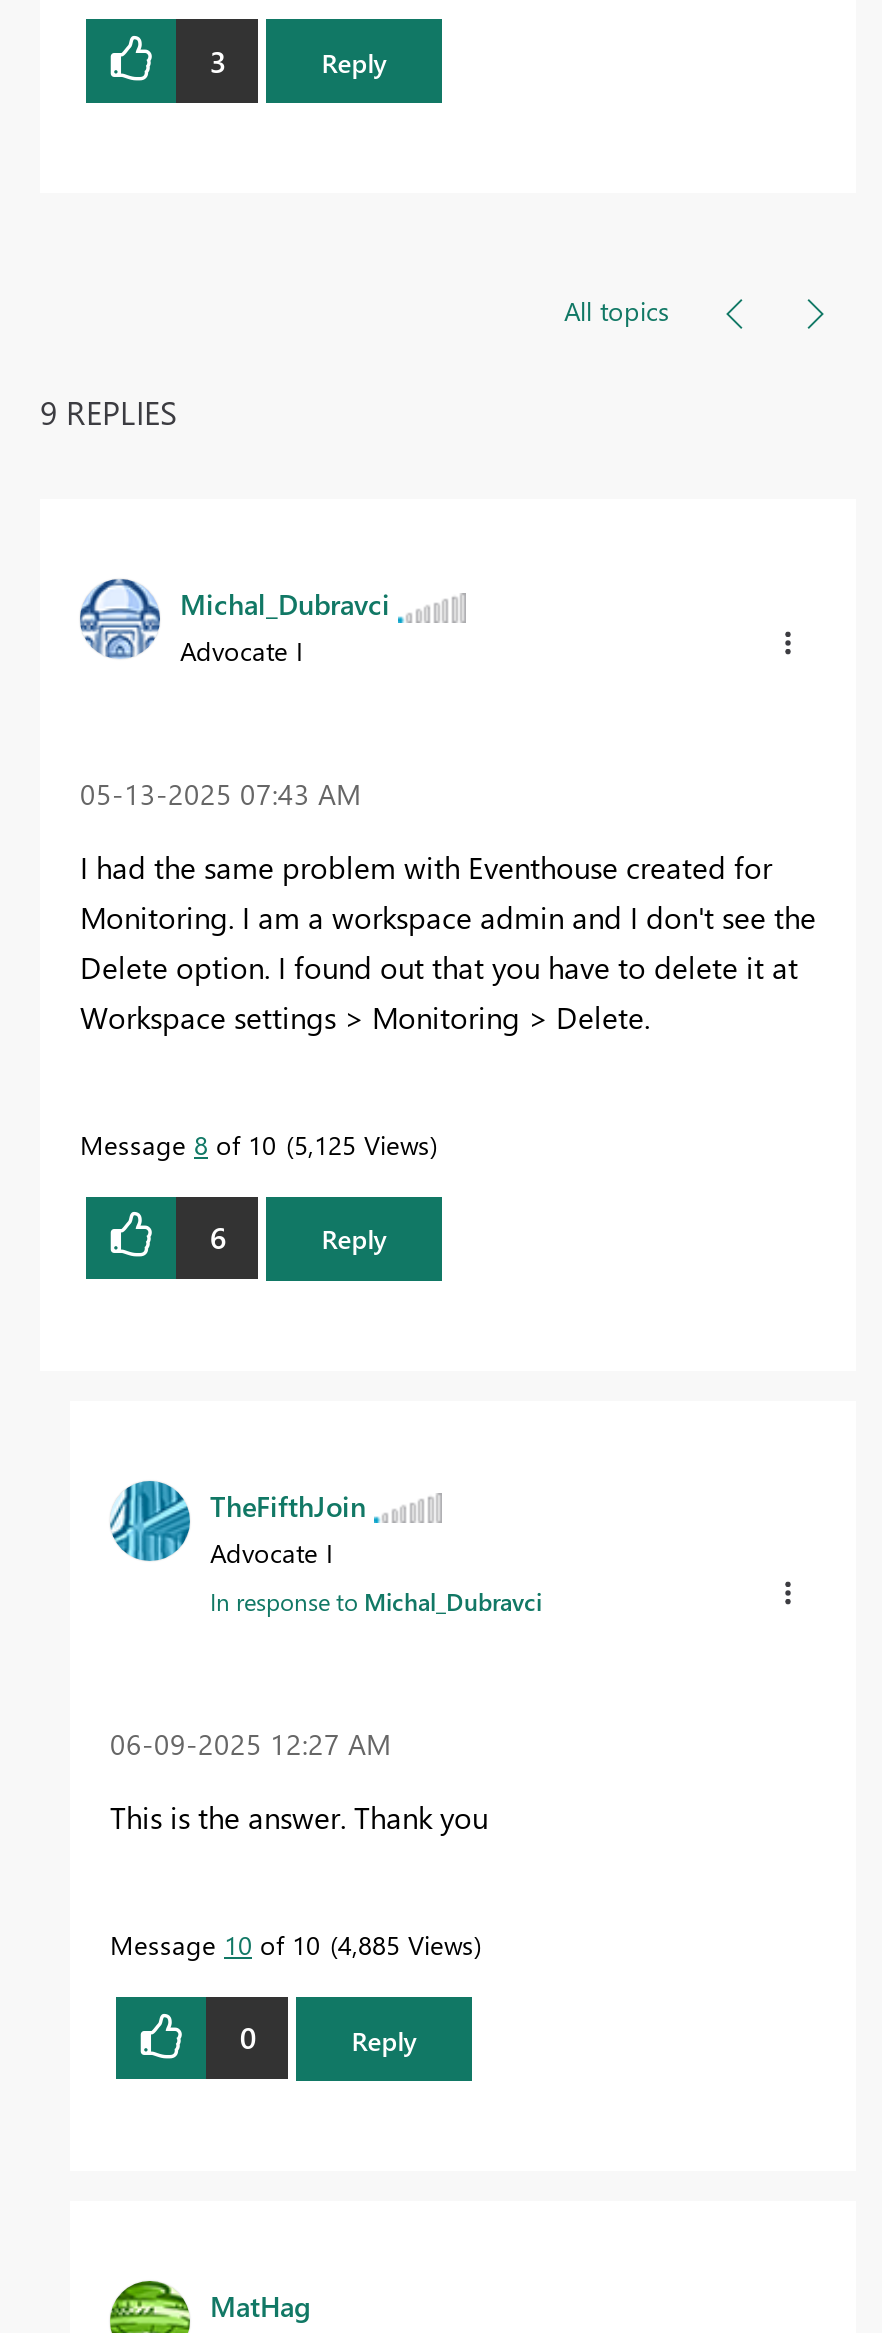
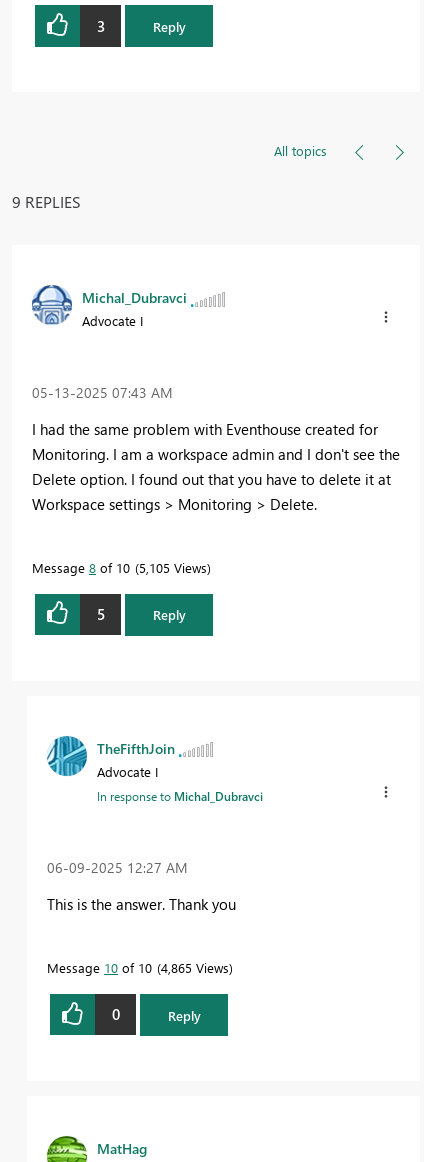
[80,1126,430,1160] Message 8 of 10 5,125 Views -> [32,558,207,575] Message 8 of 10 5,105 Views
[210,1217,226,1257] 6 -> [97,604,105,624] 5
[110,1927,474,1961] Message 10 of 10 4,885 Views -> [47,959,229,976] Message 10 of 10 4,865 Views

